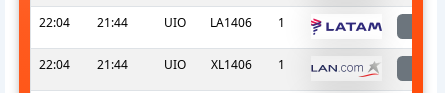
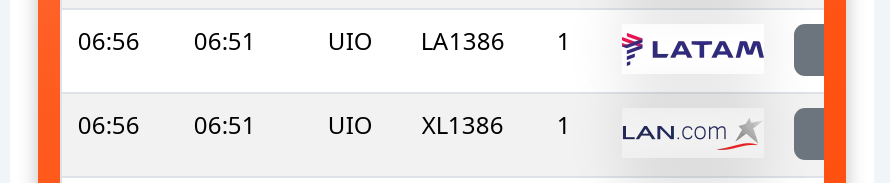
[39,14,70,31] 22:04 -> [78,25,140,59] 06:56
[97,14,128,31] 21:44 -> [194,25,256,59] 06:51
[164,14,285,31] UIO LA1406 1 -> [328,25,571,59] UIO LA1386 1
[39,56,70,73] 22:04 -> [78,109,140,143] 06:56
[97,56,128,73] 21:44 -> [194,109,256,143] 06:51
[164,56,285,73] UIO XL1406 1 -> [328,109,571,143] UIO XL1386 1

